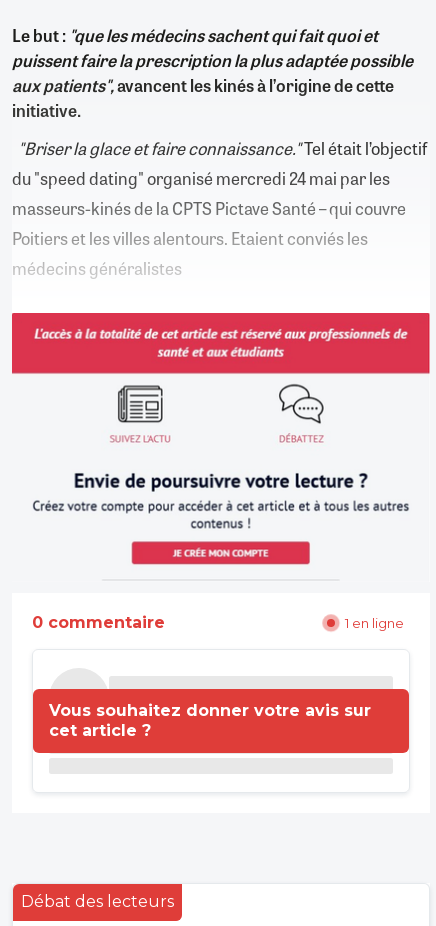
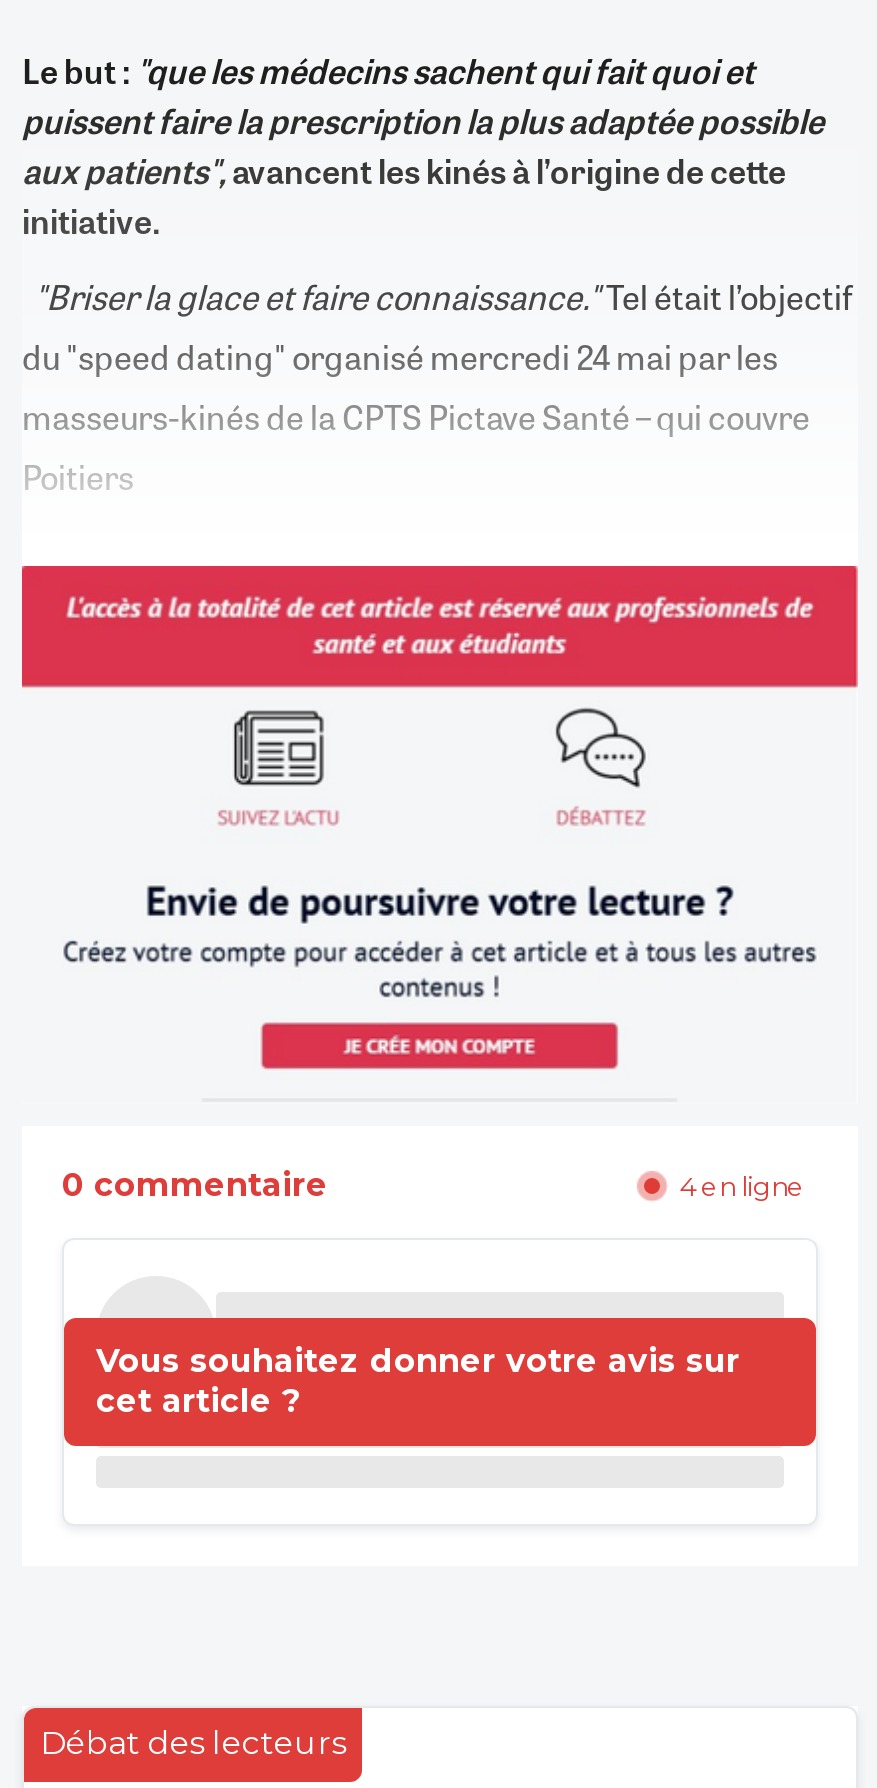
[12,226,368,280] Poitiers et les villes alentours. Etaient conviés les | médecins généralistes -> [22,452,134,500] Poitiers
[344,615,403,631] 1 en ligne -> [679,1170,805,1202] 4 en ligne

